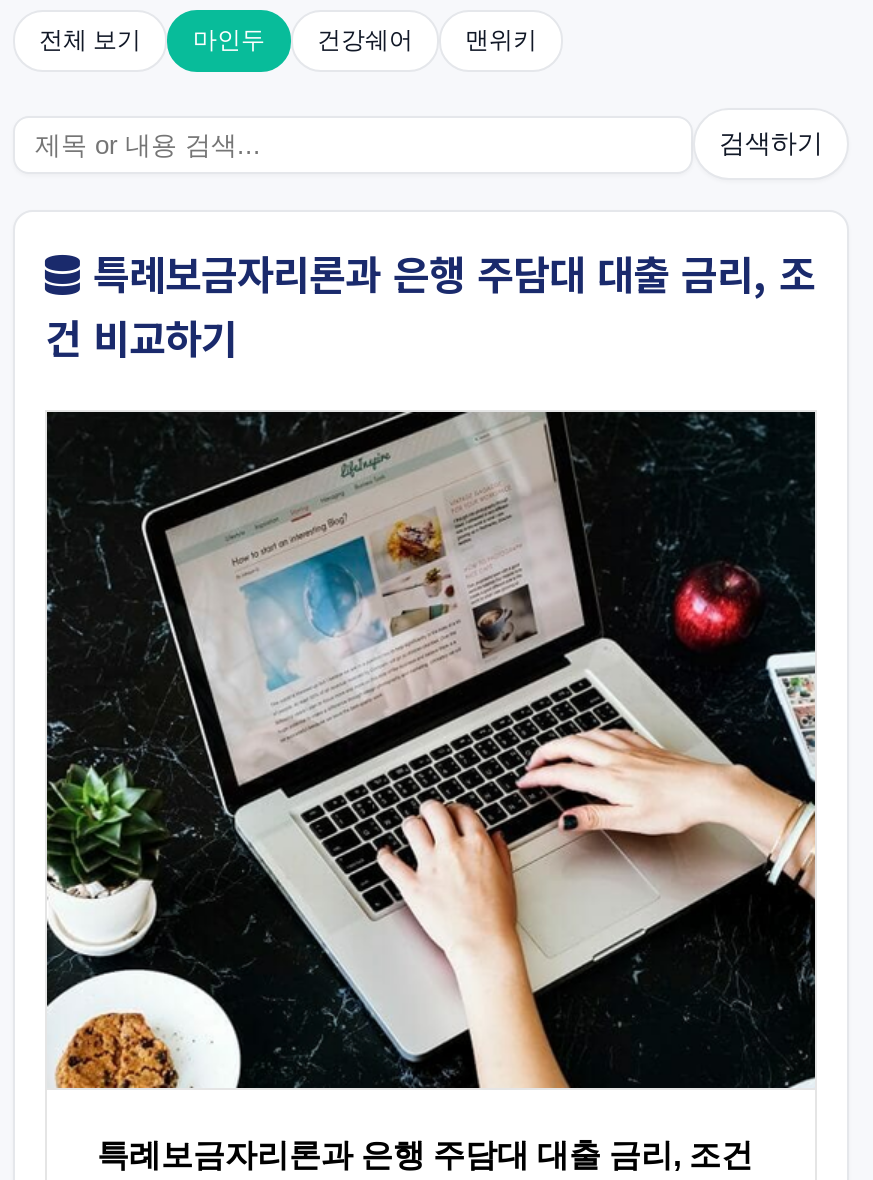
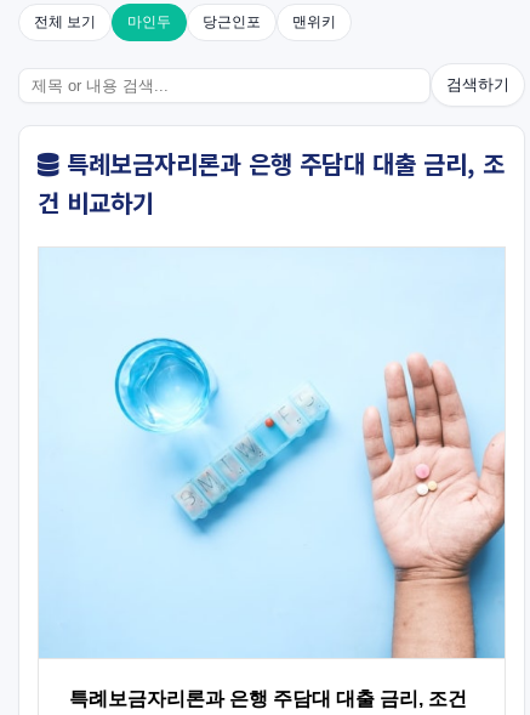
[317,26,413,54] 건강쉐어 -> [203,13,261,30] 당근인포
[45,410,817,1090] [image] -> [39,248,506,659] [image]

